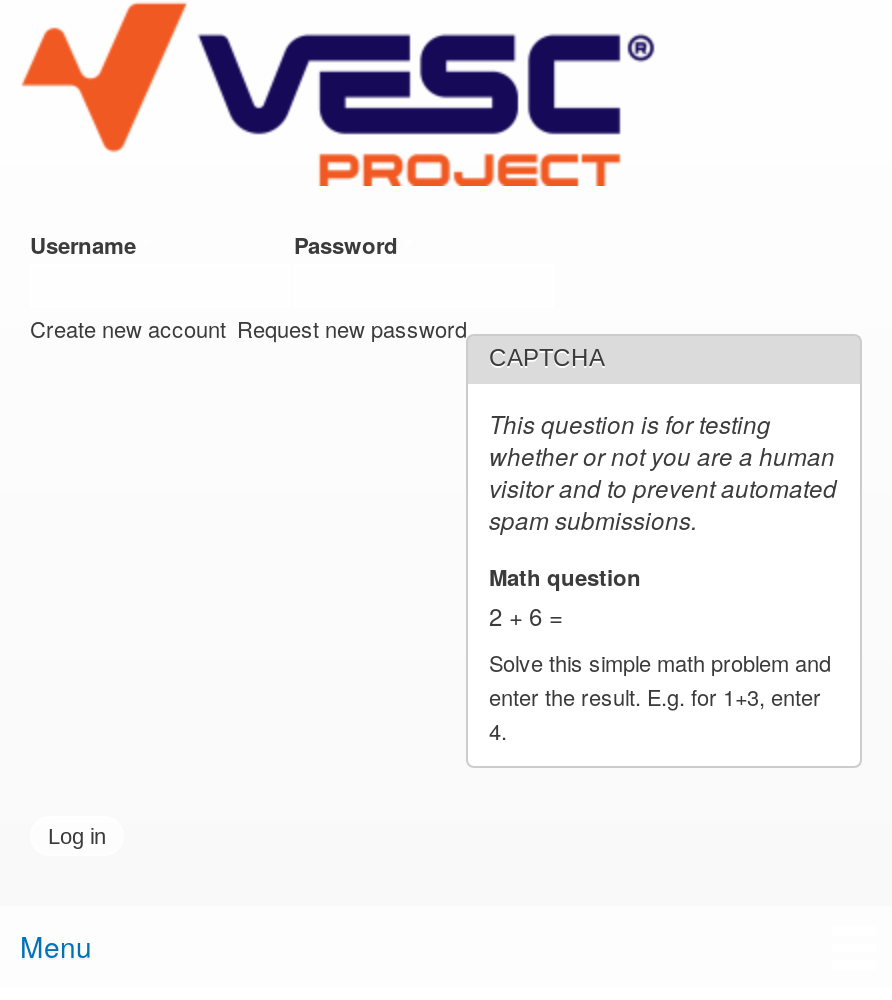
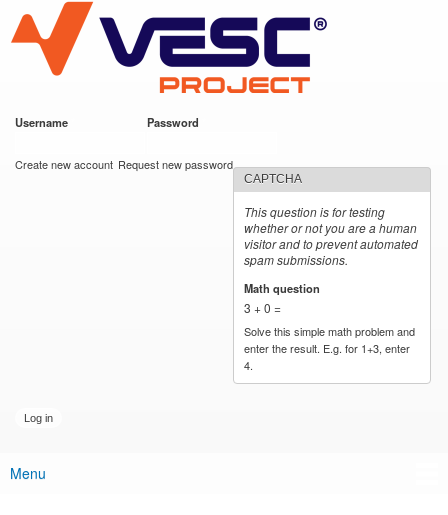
[489,598,569,632] 2 + 6 = -> [244,299,284,316] 3 + 0 =

